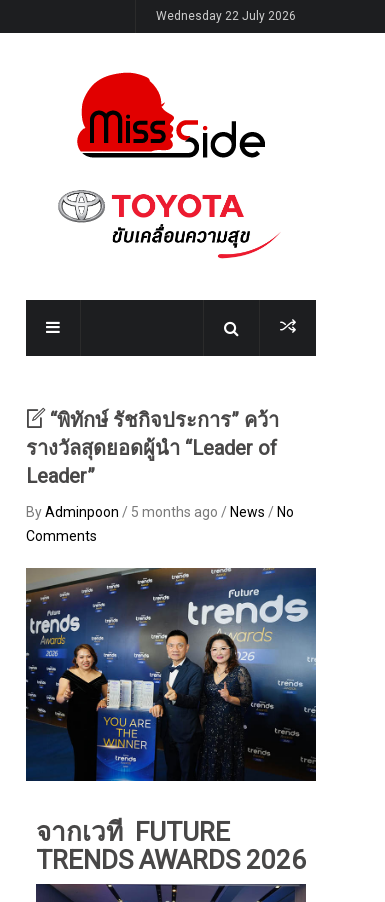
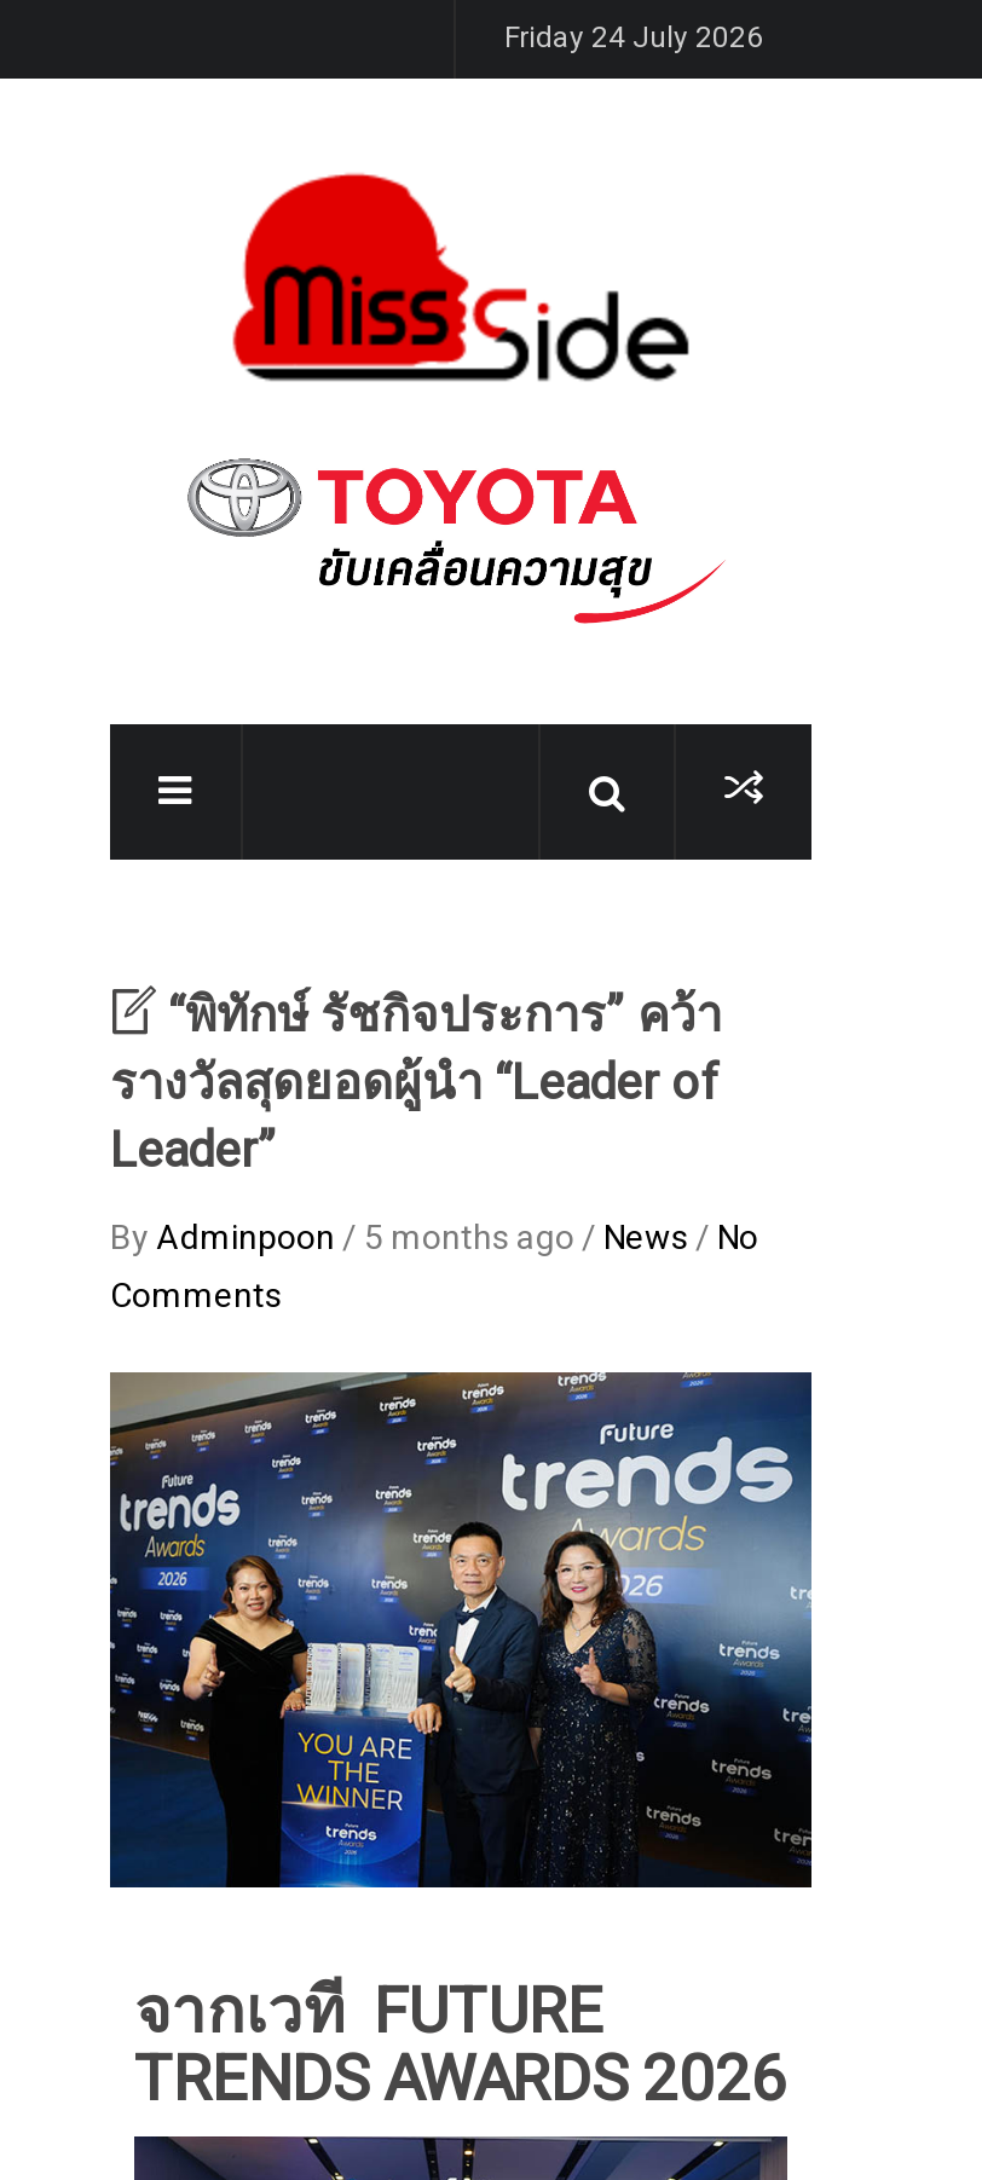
[156,9,296,23] Wednesday 22 July 2026 -> [504,21,763,54] Friday 24 July 2026

